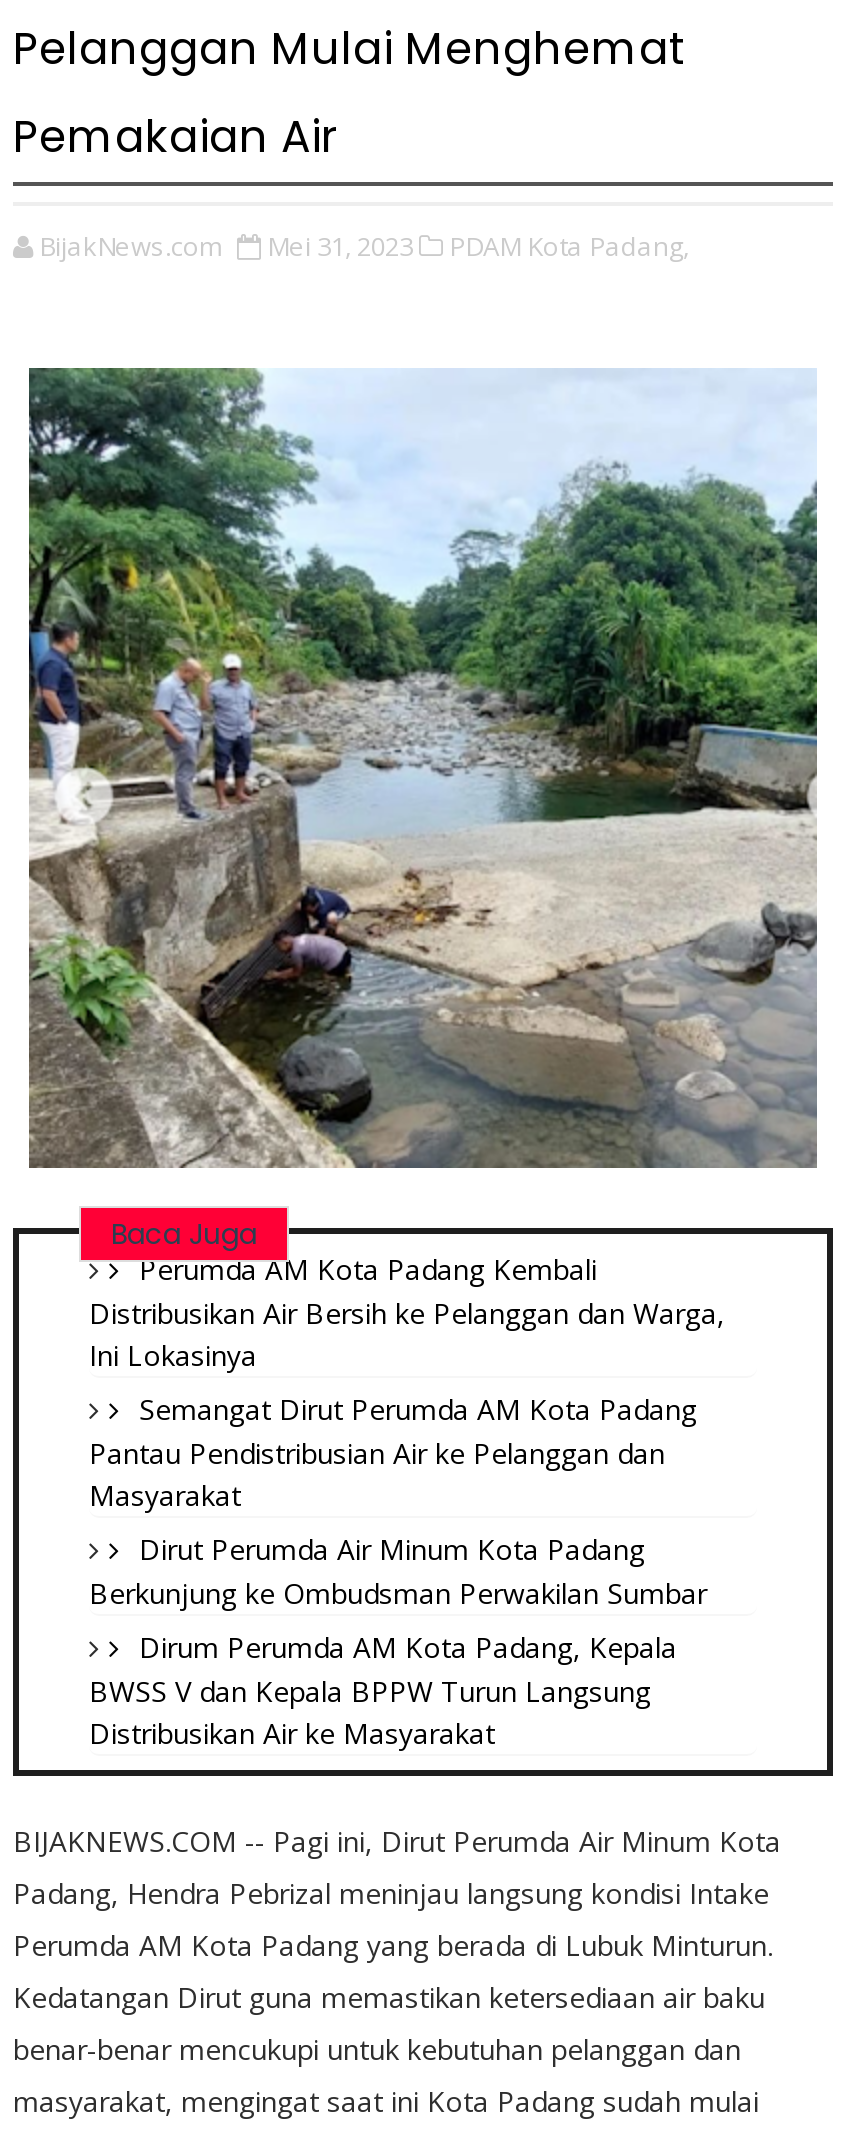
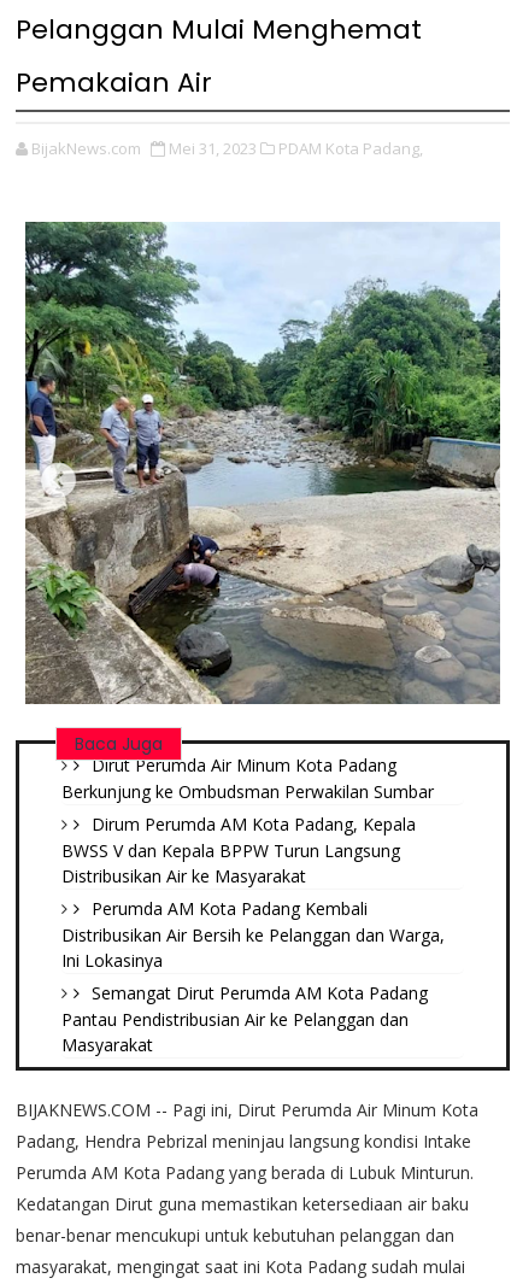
moved [89,1251,725,1515] -> [61,897,445,1057]: Perumda AM Kota Padang Kembali | Distribusikan Air Bersih ke Pelanggan dan Warga, | Ini Lokasinya | Semangat Dirut Perumda AM Kota Padang | Pantau Pendistribusian Air ke Pelanggan dan | Masyarakat
moved [89,1531,707,1753] -> [61,754,434,888]: Dirut Perumda Air Minum Kota Padang | Berkunjung ke Ombudsman Perwakilan Sumbar | Dirum Perumda AM Kota Padang, Kepala | BWSS V dan Kepala BPPW Turun Langsung | Distribusikan Air ke Masyarakat

